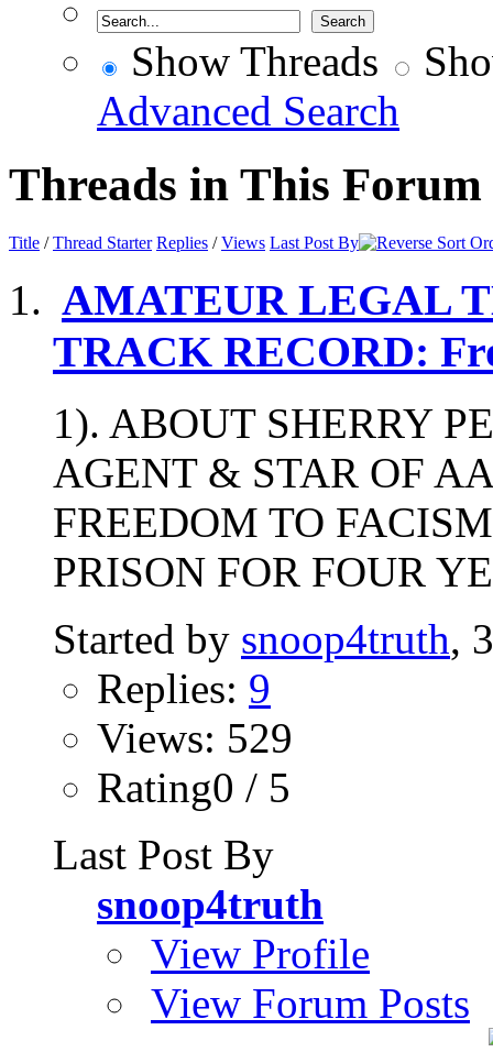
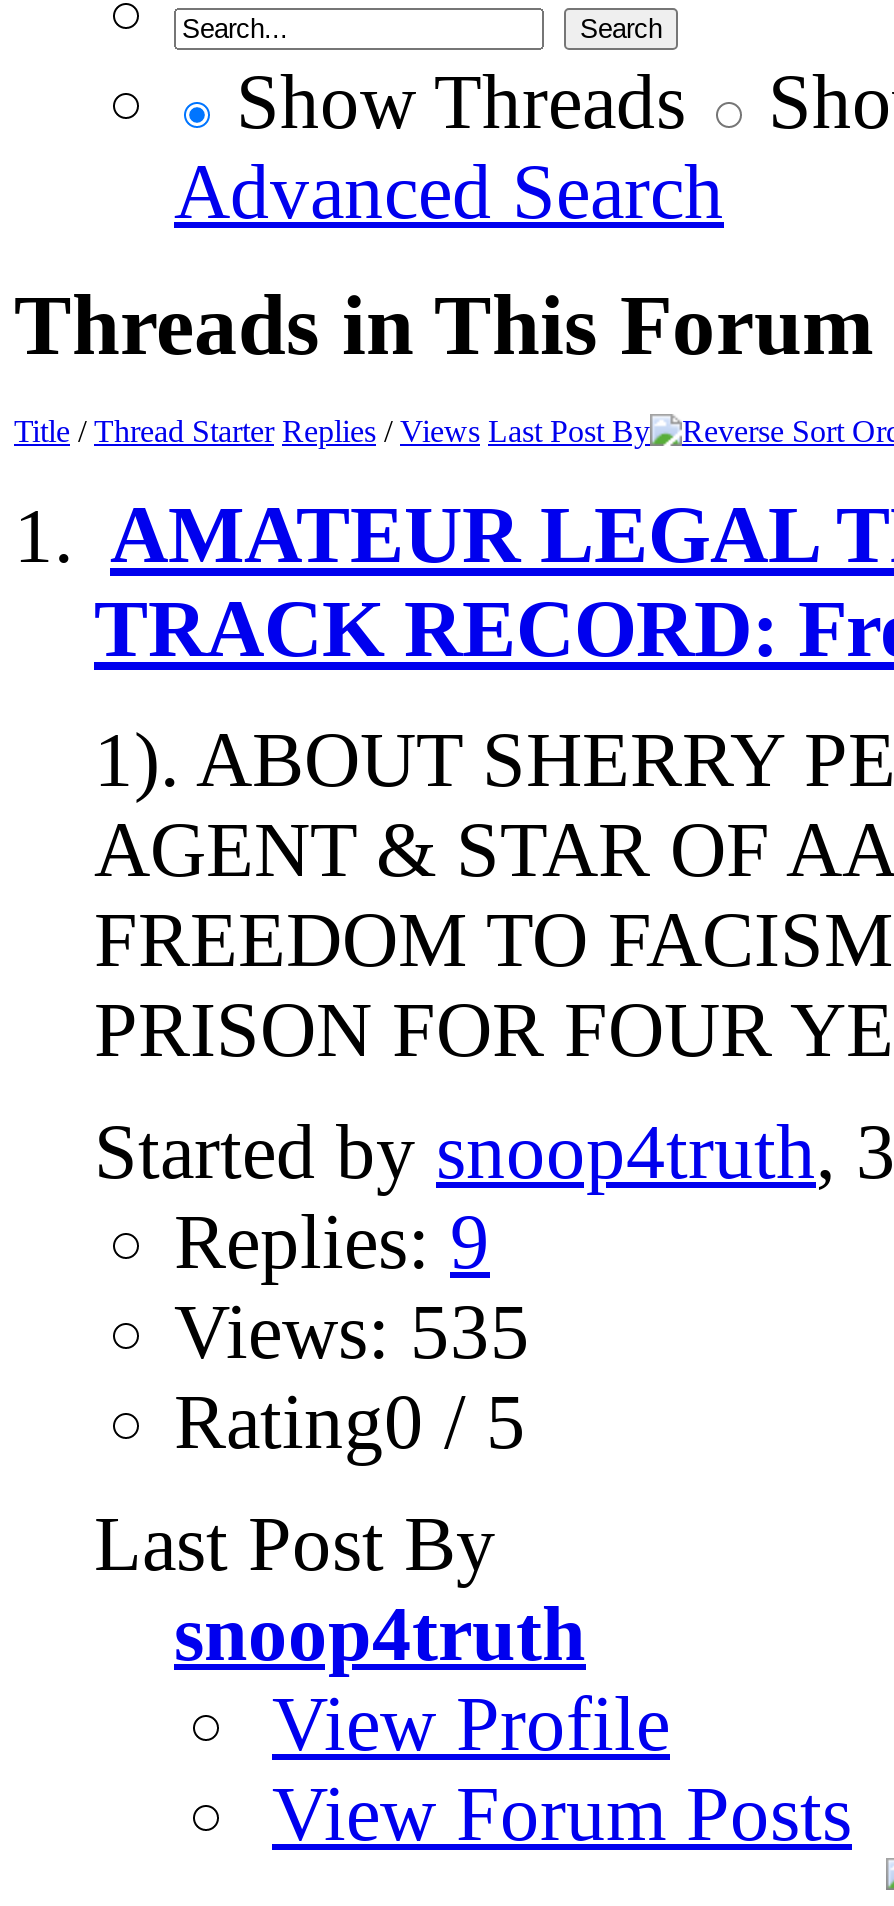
[97,714,293,761] Views: 529 -> [174,1287,530,1373] Views: 535

